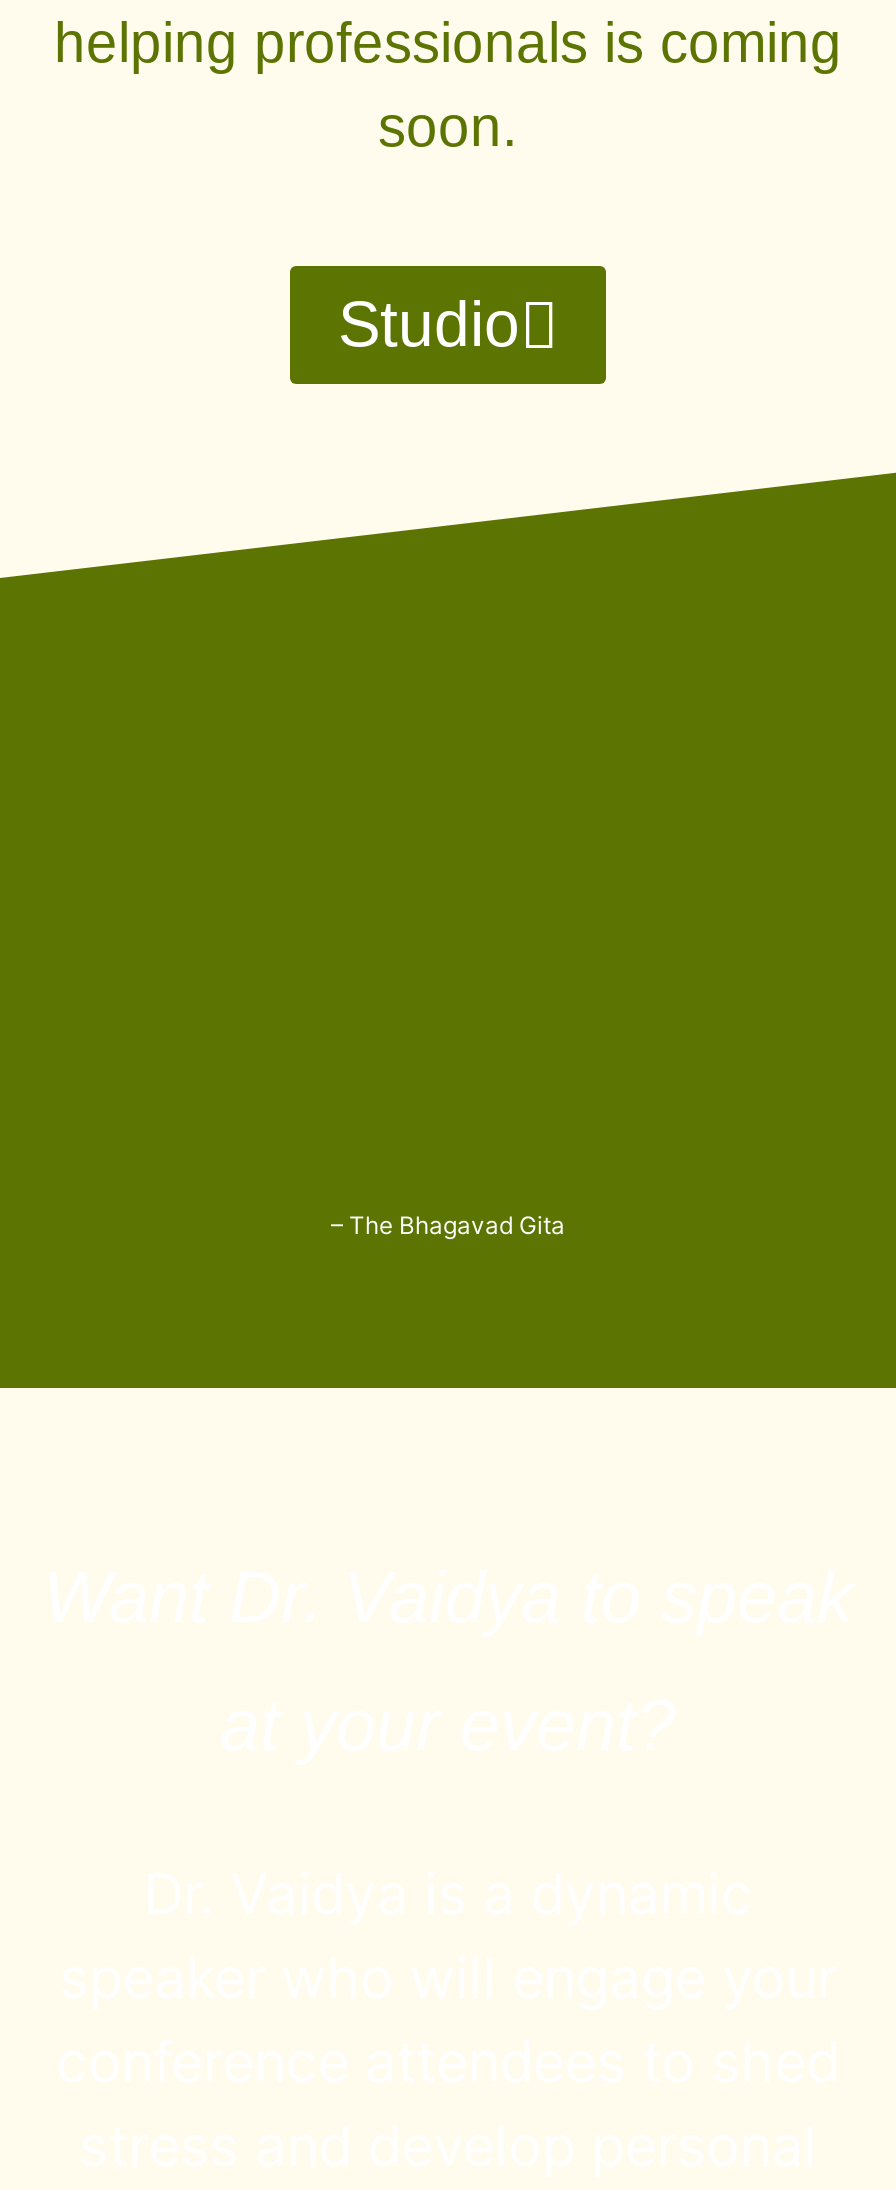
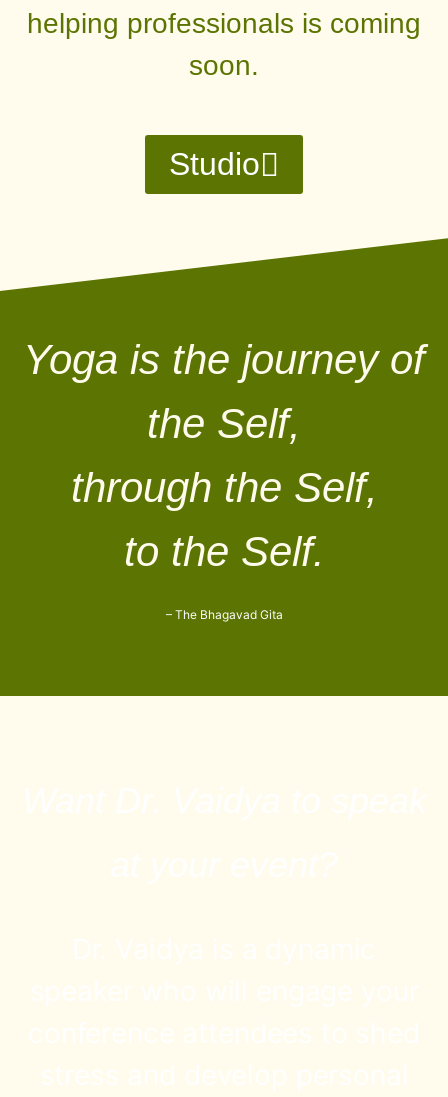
none -> [23,336,425,575] Yoga is the journey of | the Self, | through the Self, | to the Self.

